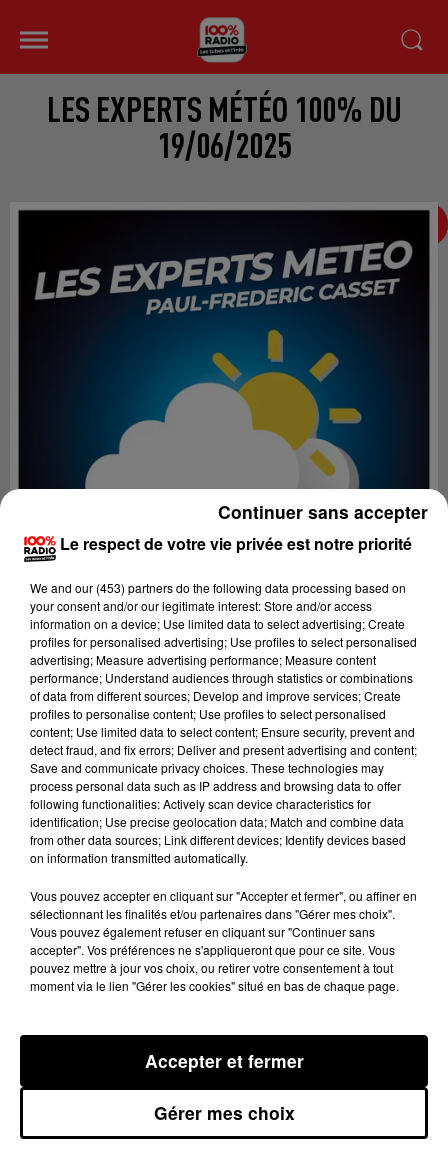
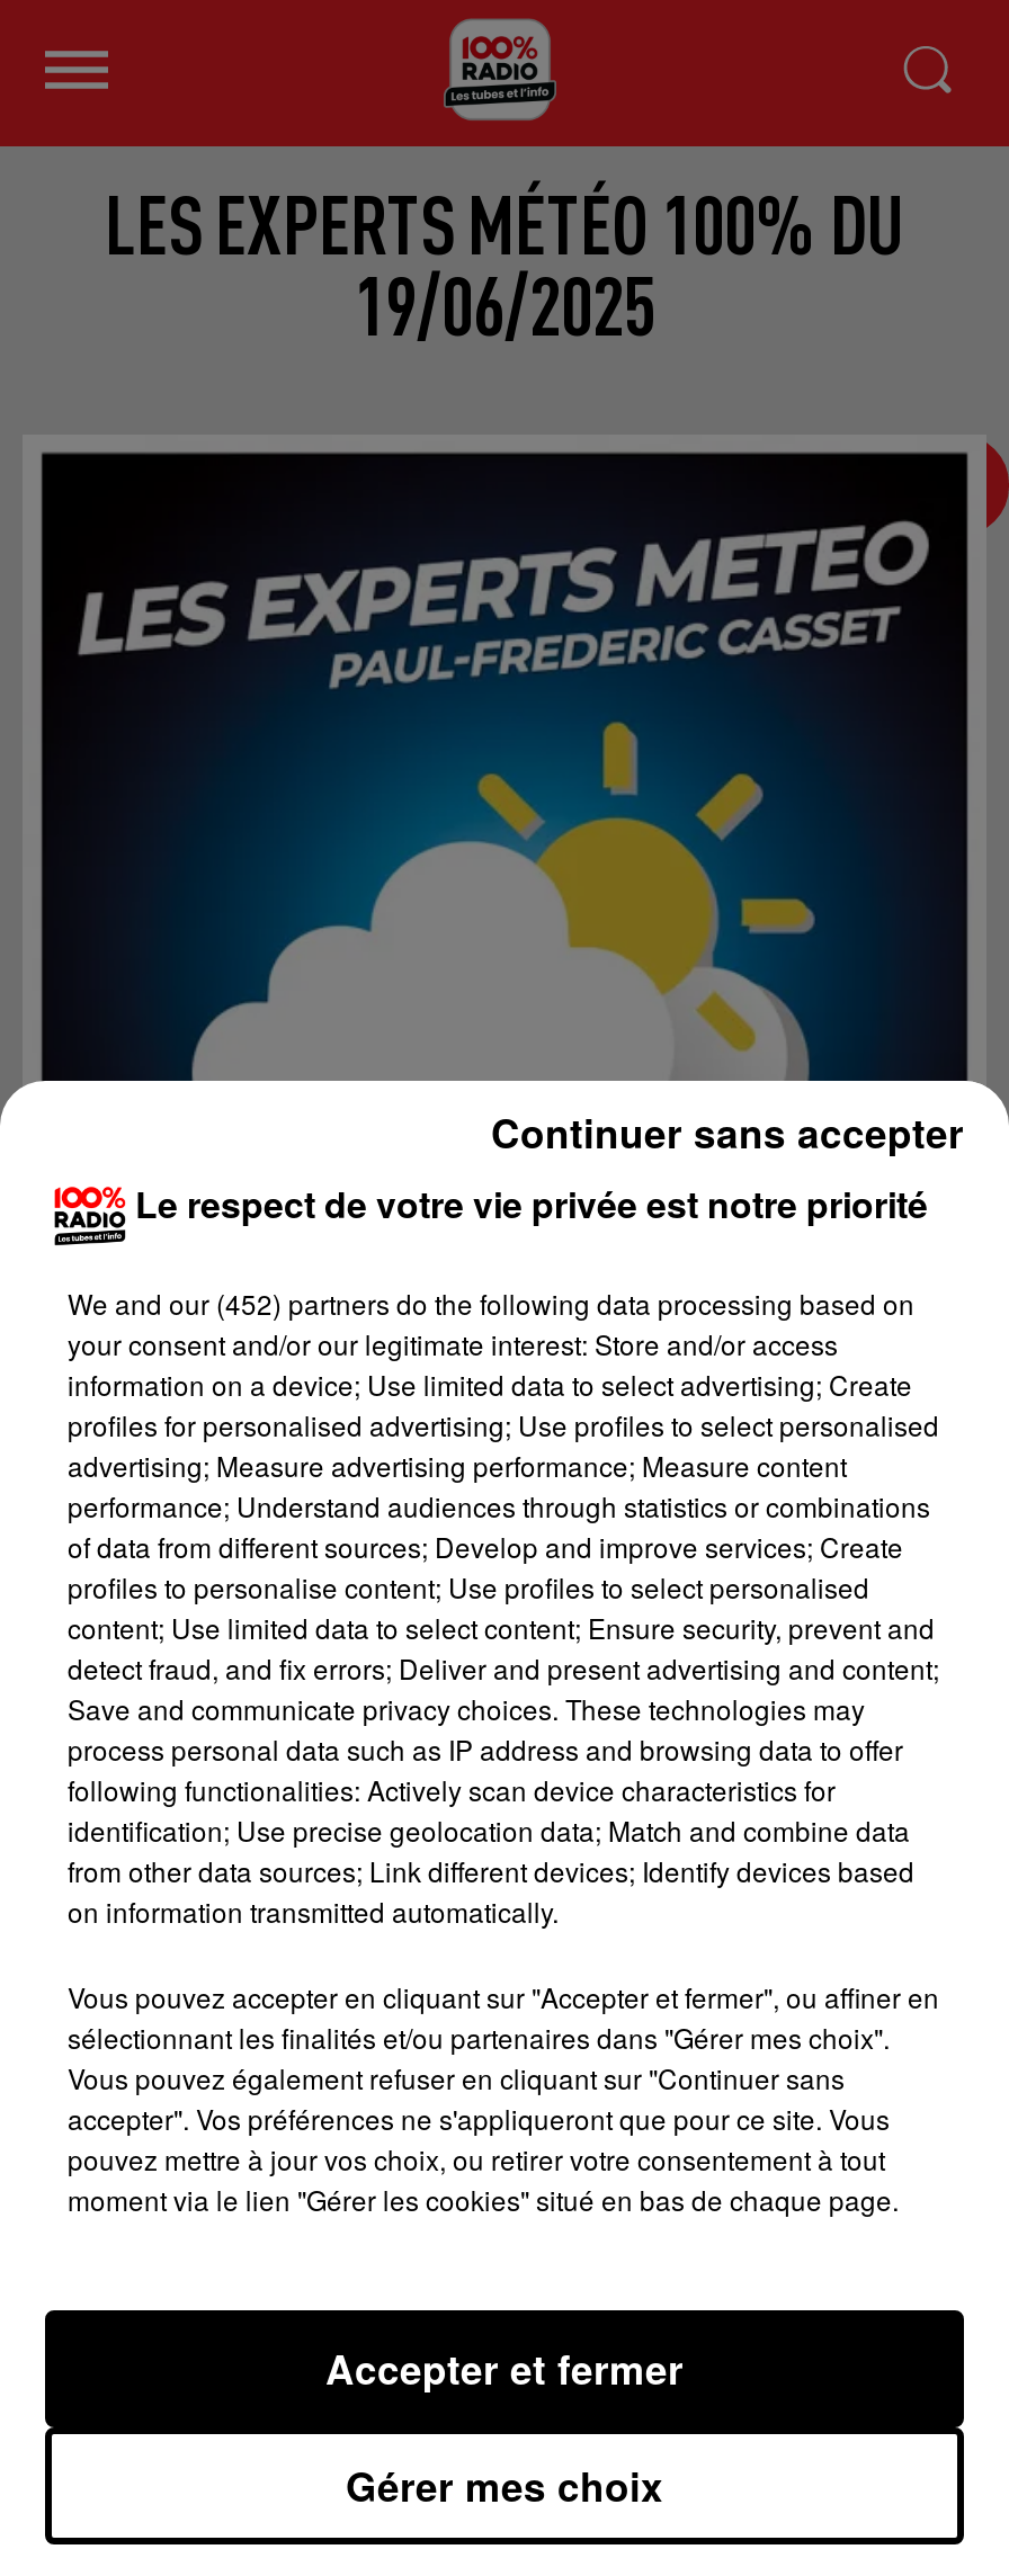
[30,579,406,596] We and our (453) partners do the following data processing based on -> [68,1283,914,1322] We and our (452) partners do the following data processing based on

